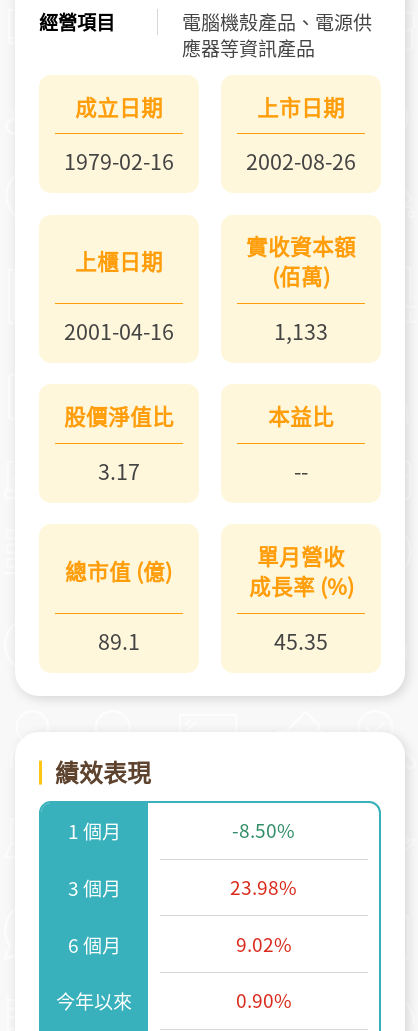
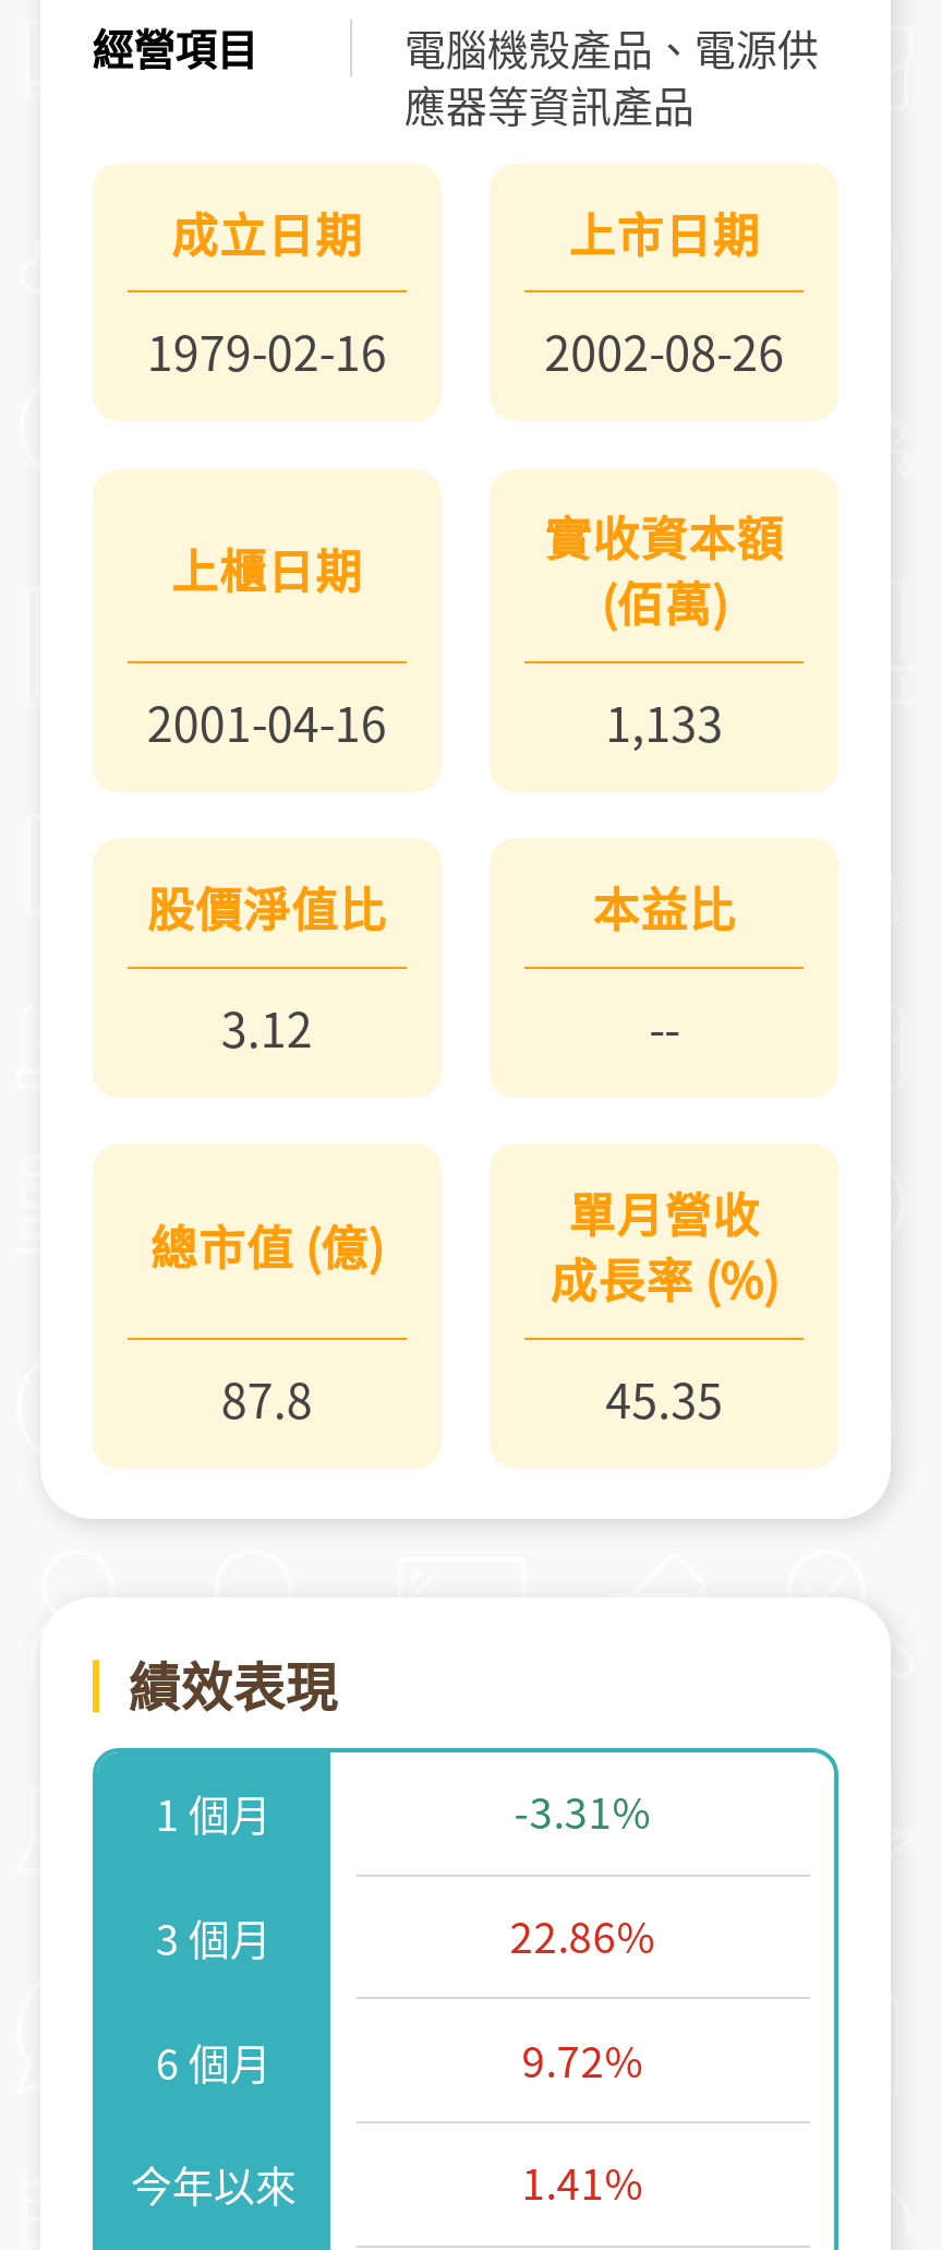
[98,455,140,487] 3.17 -> [221,993,313,1063] 3.12
[98,625,140,657] 89.1 -> [221,1364,313,1434] 87.8
[232,816,295,844] -8.50% -> [514,1782,651,1843] -3.31%
[230,873,297,901] 23.98% -> [510,1905,656,1967] 22.86%
[236,930,292,958] 9.02% -> [522,2029,644,2090] 9.72%
[236,986,292,1014] 0.90% -> [522,2153,644,2214] 1.41%

